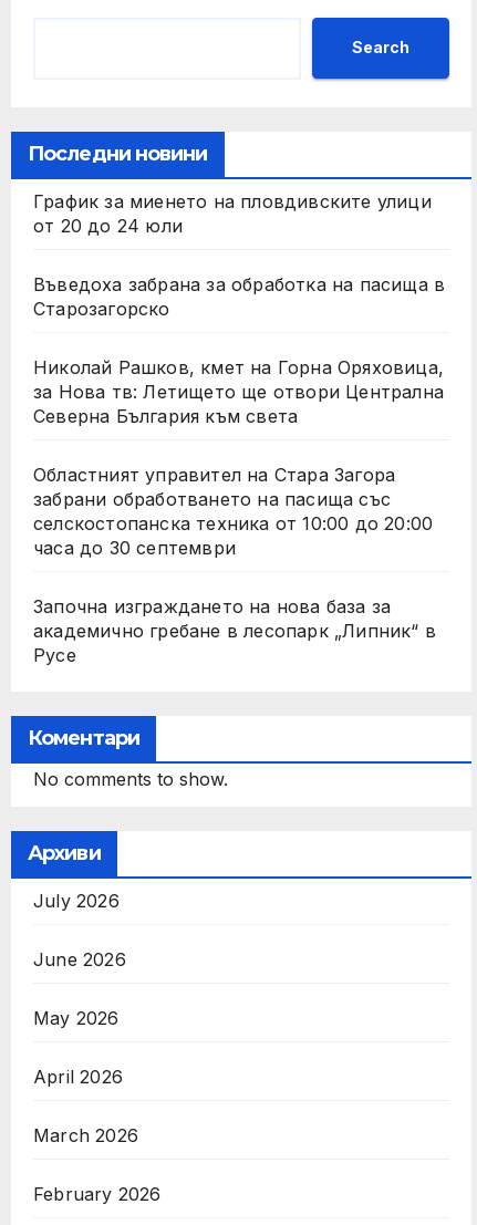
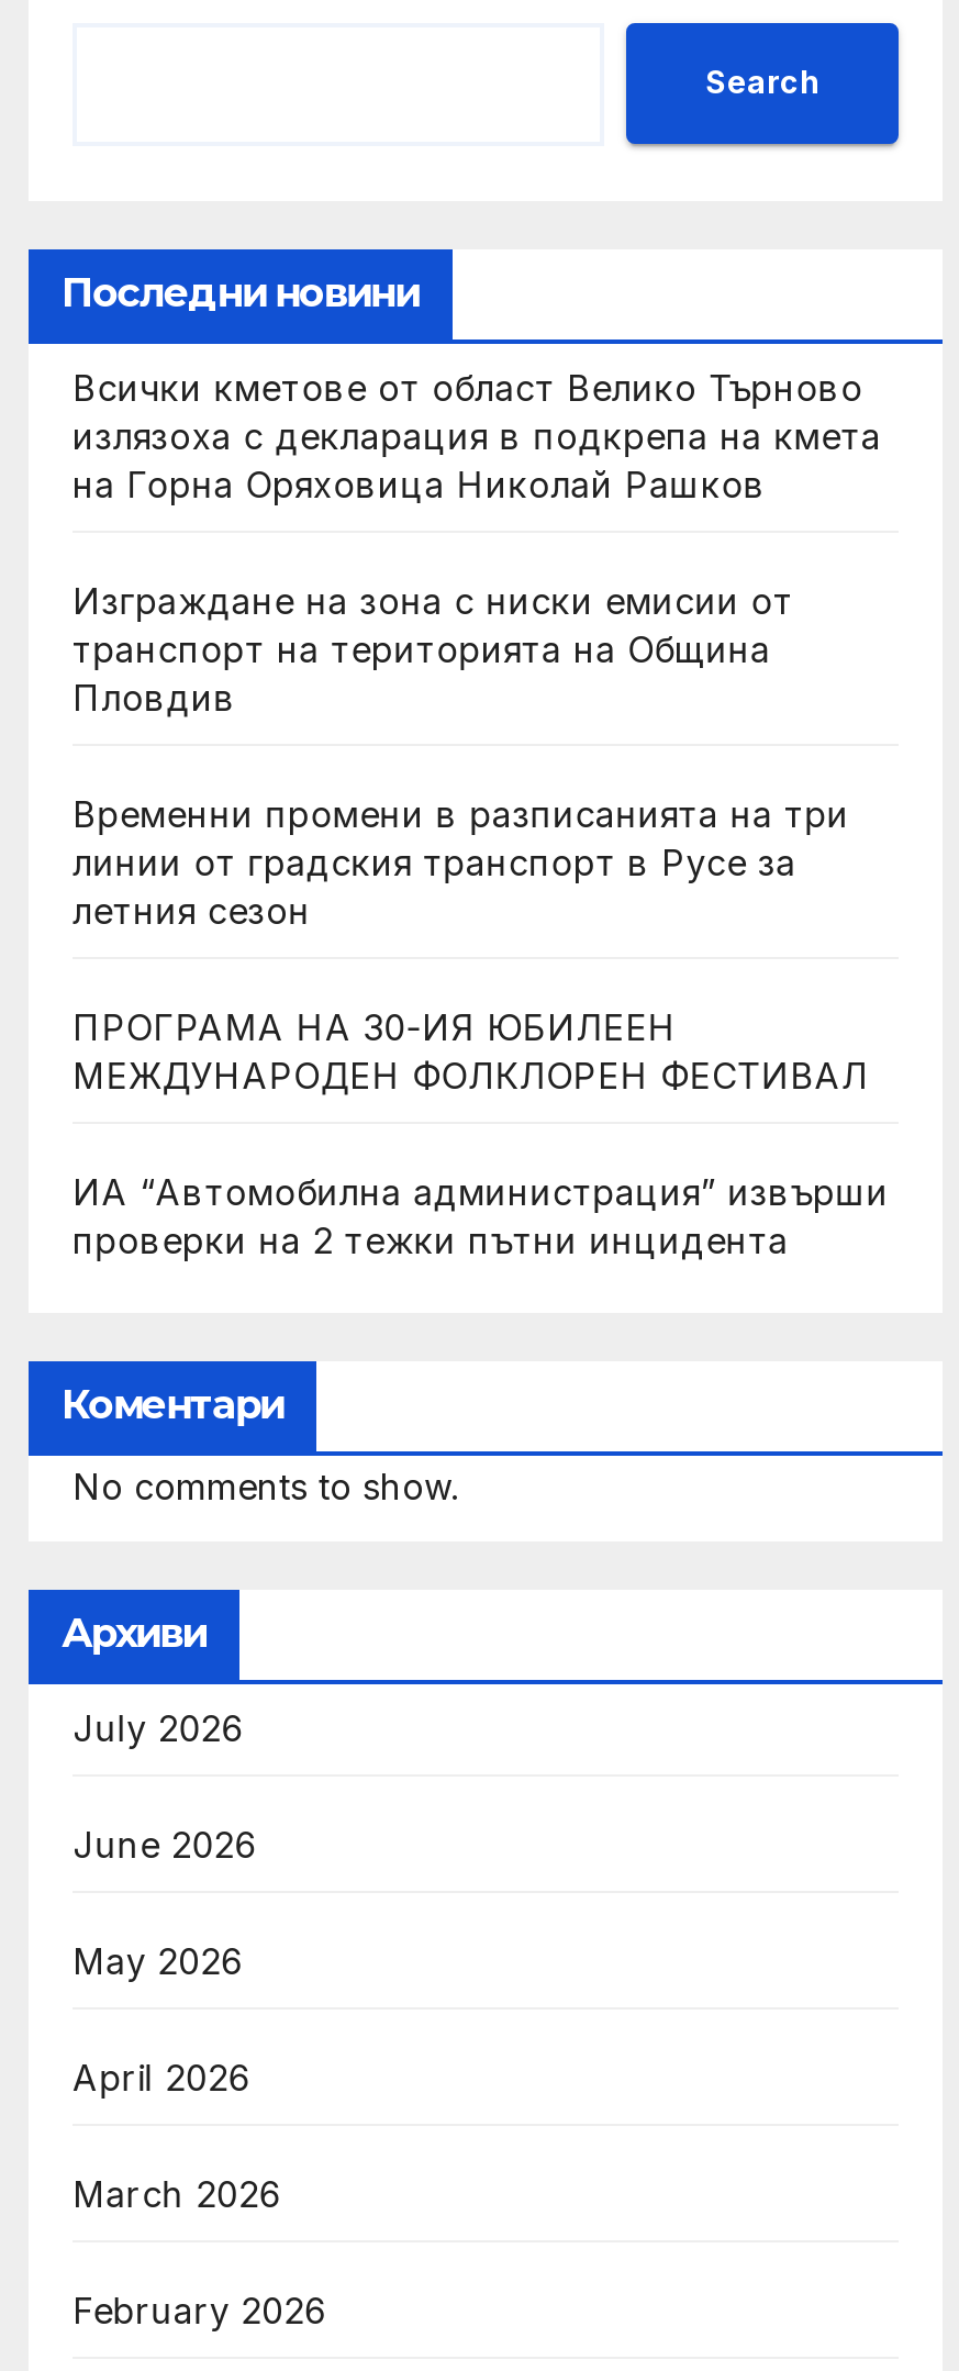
[33,190,431,236] График за миенето на пловдивските улици | от 20 до 24 юли -> [73,365,881,506] Всички кметове от област Велико Търново | излязоха с декларация в подкрепа на кмета | на Горна Оряховица Николай Рашков
[33,273,445,319] Въведоха забрана за обработка на пасища в | Старозагорско -> [73,578,794,719] Изграждане на зона с ниски емисии от | транспорт на територията на Община | Пловдив
[33,356,444,427] Николай Рашков, кмет на Горна Оряховица, | за Нова тв: Летището ще отвори Централна | Северна България към света -> [73,792,849,932] Временни промени в разписанията на три | линии от градския транспорт в Русе за | летния сезон
[33,463,433,558] Областният управител на Стара Загора | забрани обработването на пасища със | селскостопанска техника от 10:00 до 20:00 | часа до 30 септември -> [73,1005,868,1097] ПРОГРАМА НА 30-ИЯ ЮБИЛЕЕН | МЕЖДУНАРОДЕН ФОЛКЛОРЕН ФЕСТИВАЛ
[33,595,436,666] Започна изграждането на нова база за | академично гребане в лесопарк „Липник“ в | Русе -> [73,1169,889,1262] ИА “Автомобилна администрация” извърши | проверки на 2 тежки пътни инцидента

